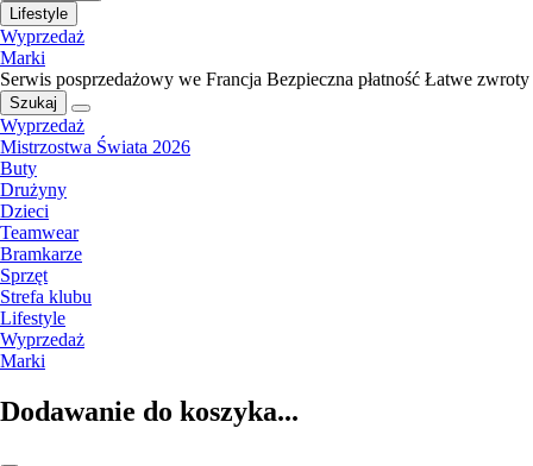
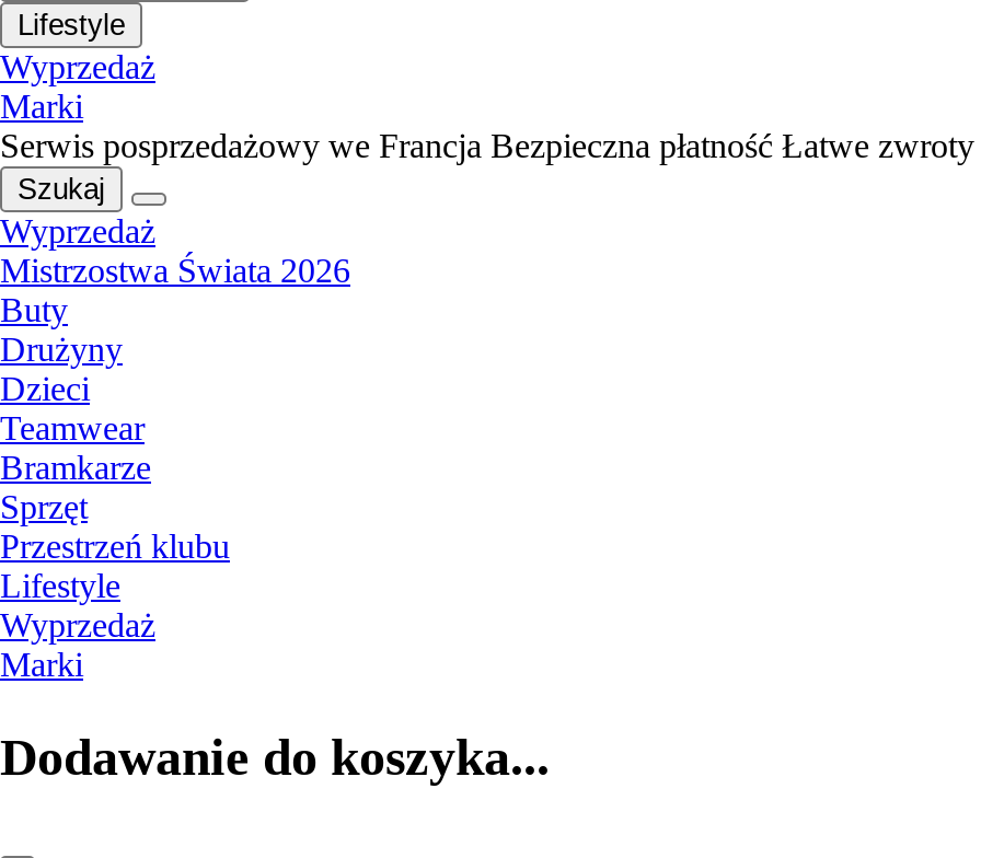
[0,287,92,307] Strefa klubu -> [0,529,230,566] Przestrzeń klubu

